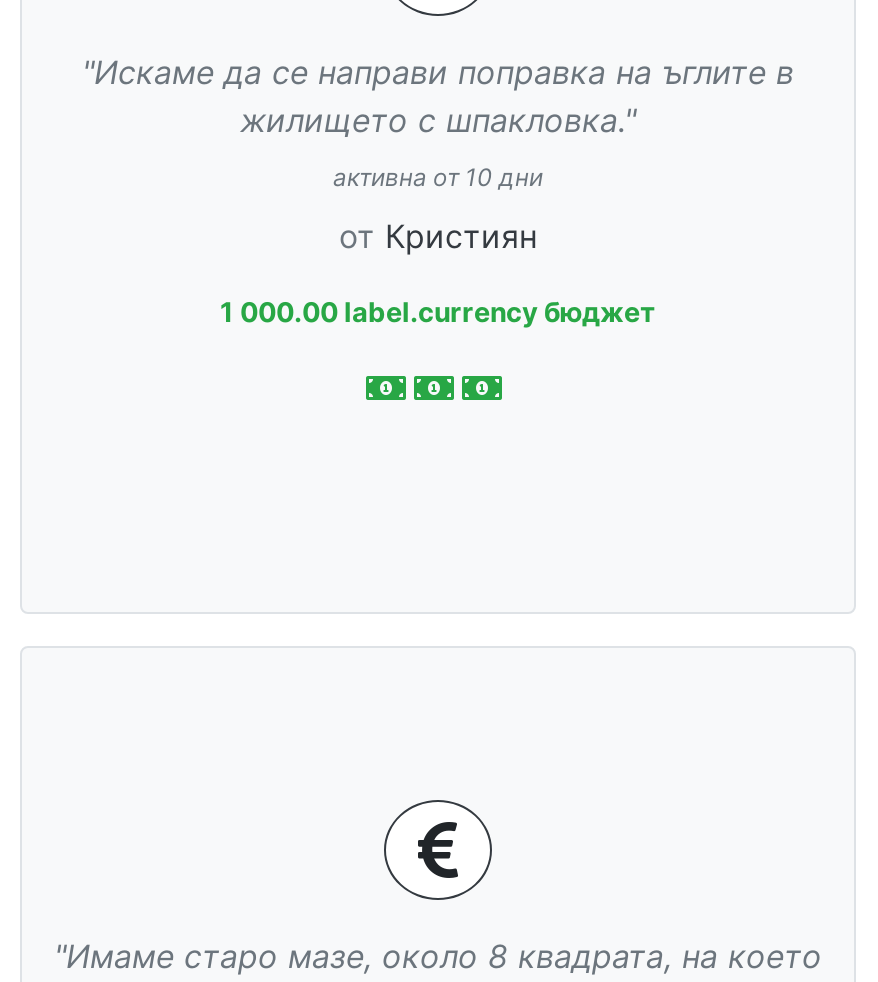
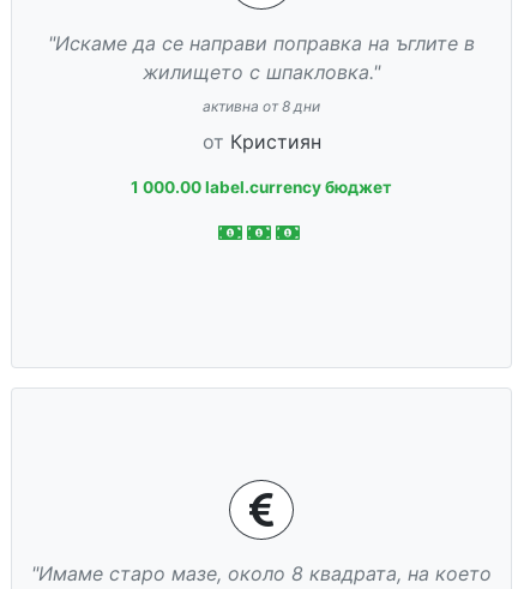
[333,162,543,192] активна от 10 дни -> [203,97,320,115] активна от 8 дни

